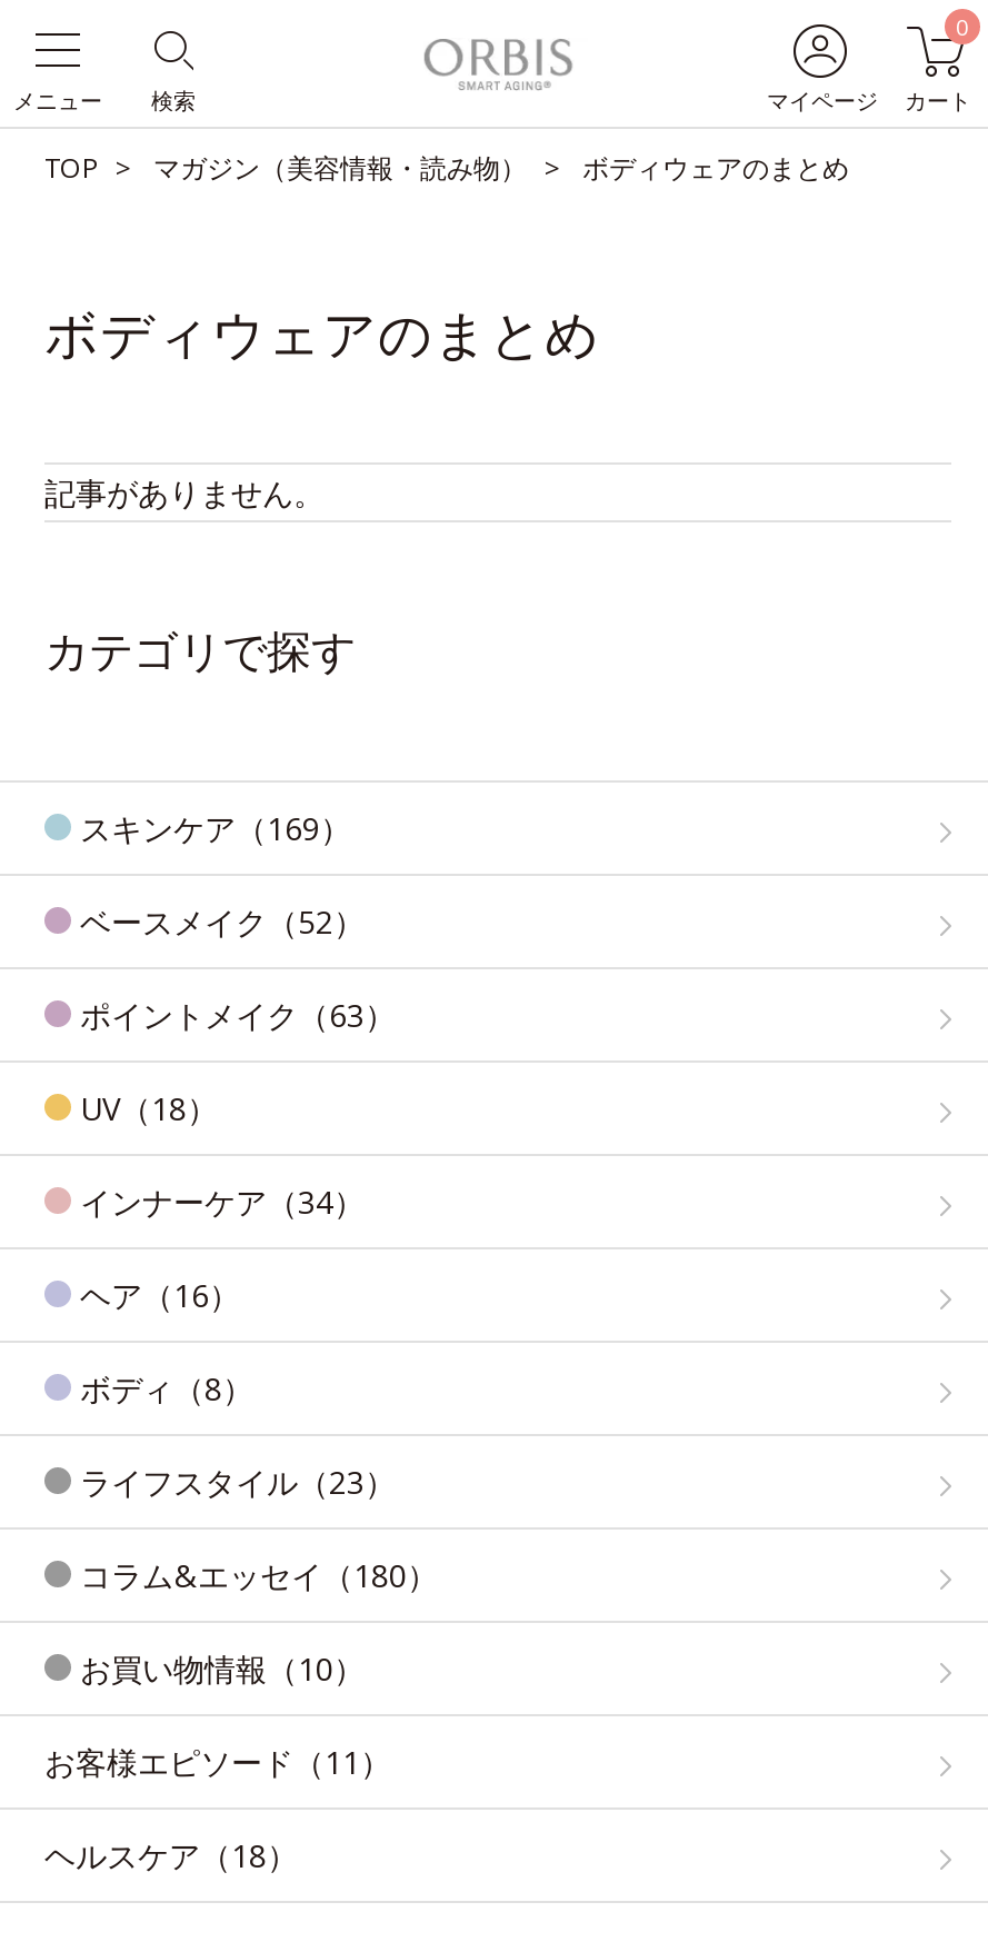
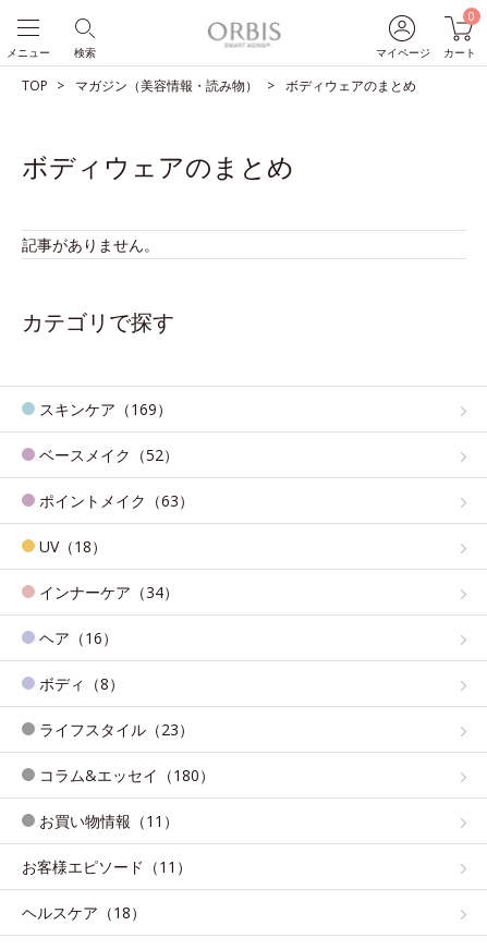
[80,1647,365,1690] お買い物情報（10） -> [39,811,179,831] お買い物情報（11）

